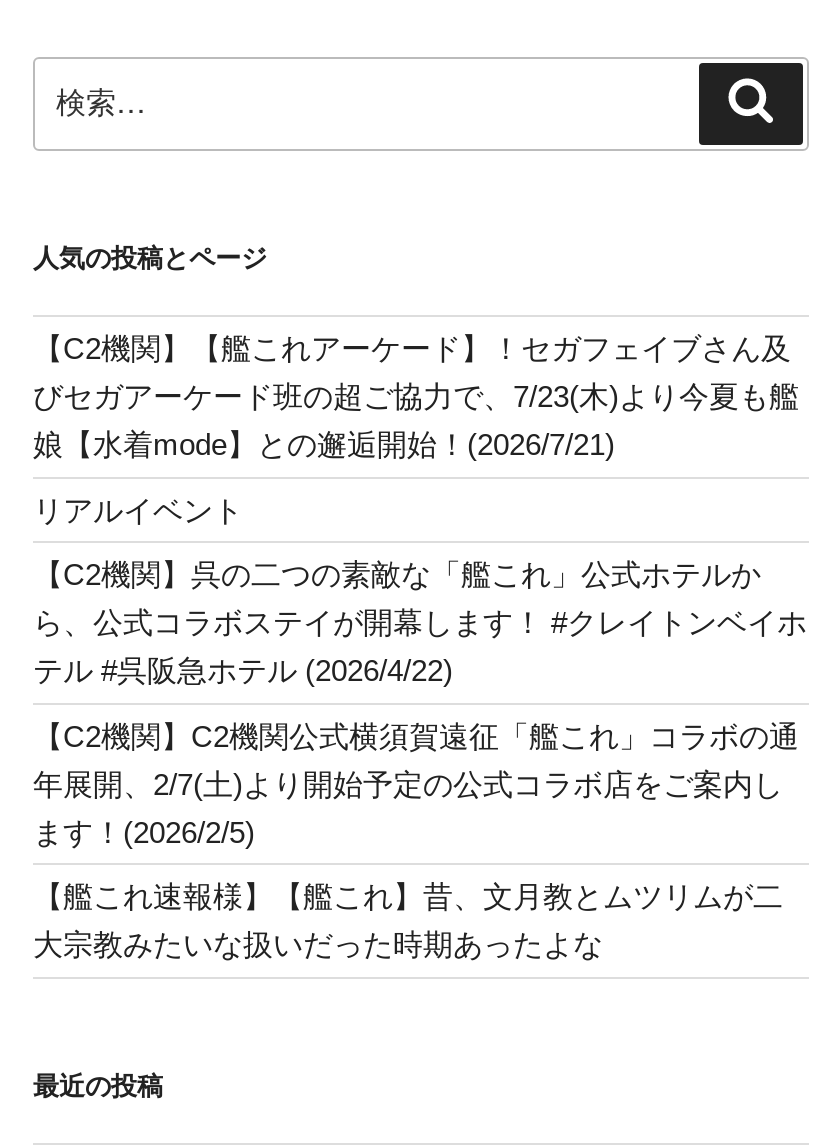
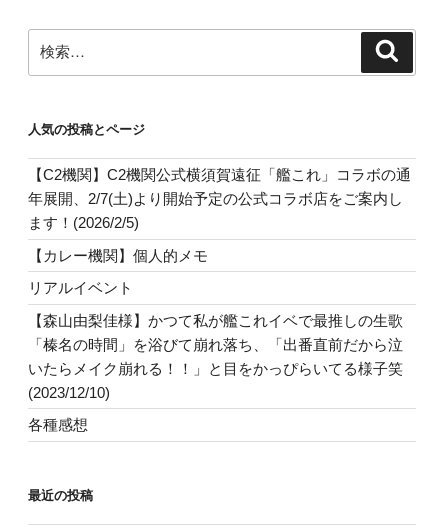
[33,331,807,687] 【C2機関】【艦これアーケード】！セガフェイブさん及 | びセガアーケード班の超ご協力で、7/23(木)より今夏も艦 | 娘【水着mode】との邂逅開始！(2026/7/21) | 【C2機関】呉の二つの素敵な「艦これ」公式ホテルか | ら、公式コラボステイが開幕します！ #クレイトンベイホ | テル #呉阪急ホテル (2026/4/22) -> none
moved [33,492,243,526] -> [28,279,133,296]: リアルイベント
moved [33,718,799,848] -> [28,166,411,231]: 【C2機関】C2機関公式横須賀遠征「艦これ」コラボの通 | 年展開、2/7(土)より開始予定の公式コラボ店をご案内し | ます！(2026/2/5)
[33,879,783,961] 【艦これ速報様】【艦これ】昔、文月教とムツリムが二 | 大宗教みたいな扱いだった時期あったよな -> [28,246,403,433] 【カレー機関】個人的メモ | 【森山由梨佳様】かつて私が艦これイベで最推しの生歌 | 「榛名の時間」を浴びて崩れ落ち、「出番直前だから泣 | いたらメイク崩れる！！」と目をかっぴらいてる様子笑 | (2023/12/10) | 各種感想

